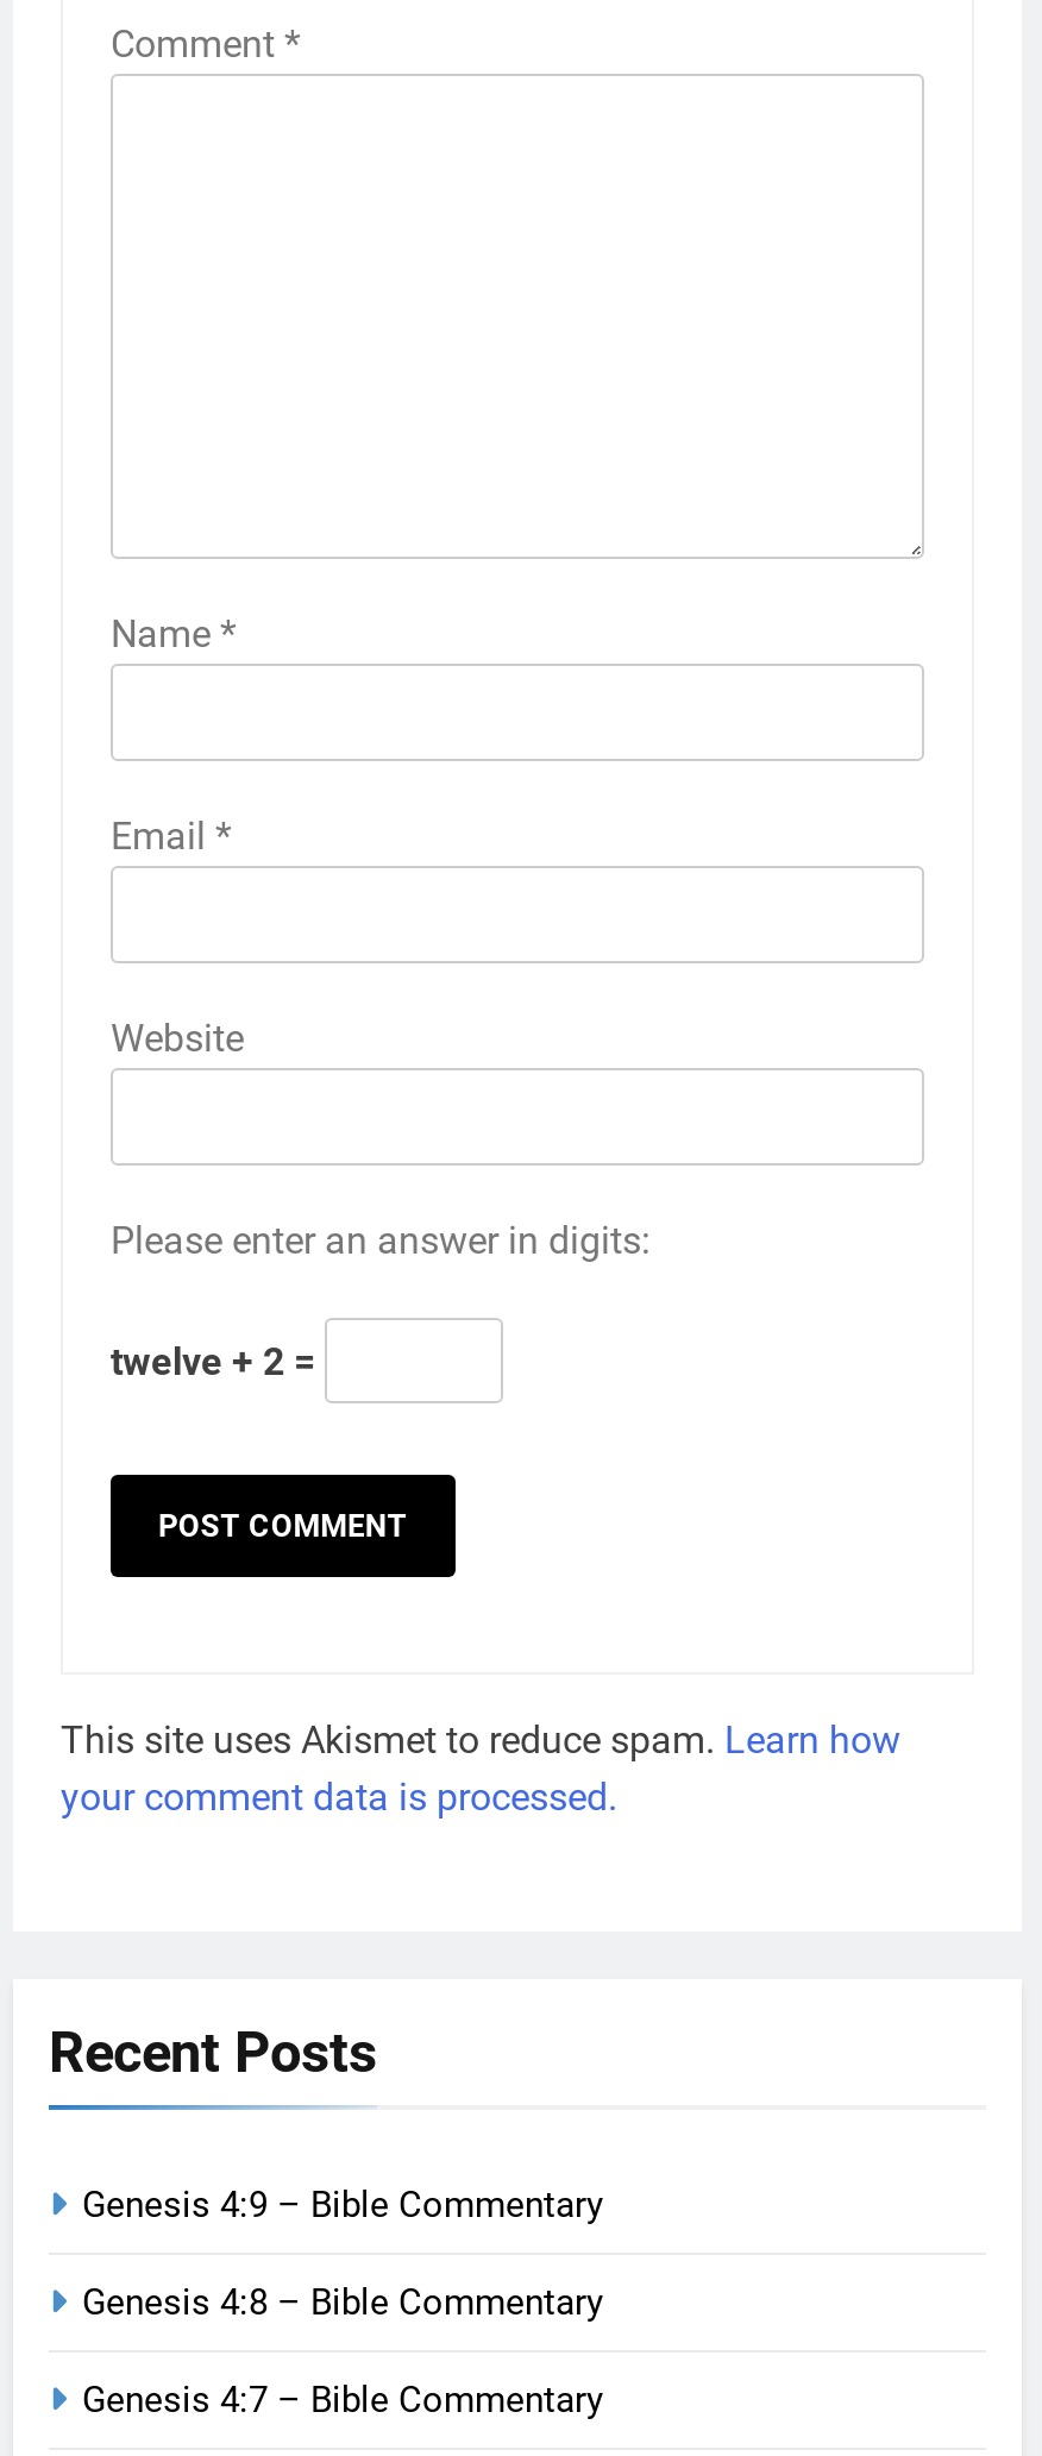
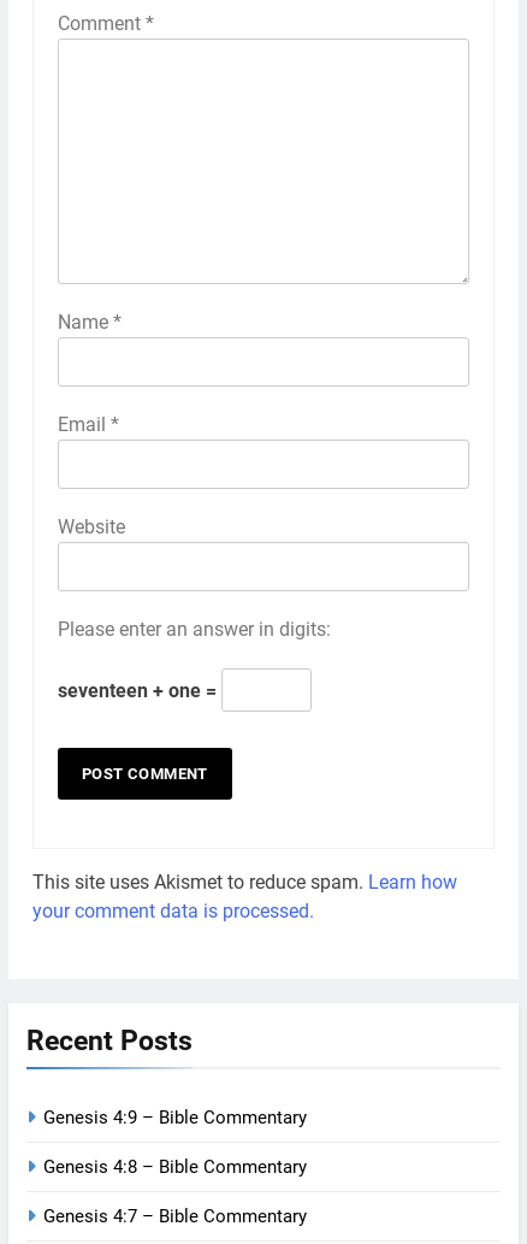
[111,1340,325,1385] twelve + 2 = -> [58,679,221,702] seventeen + one =

